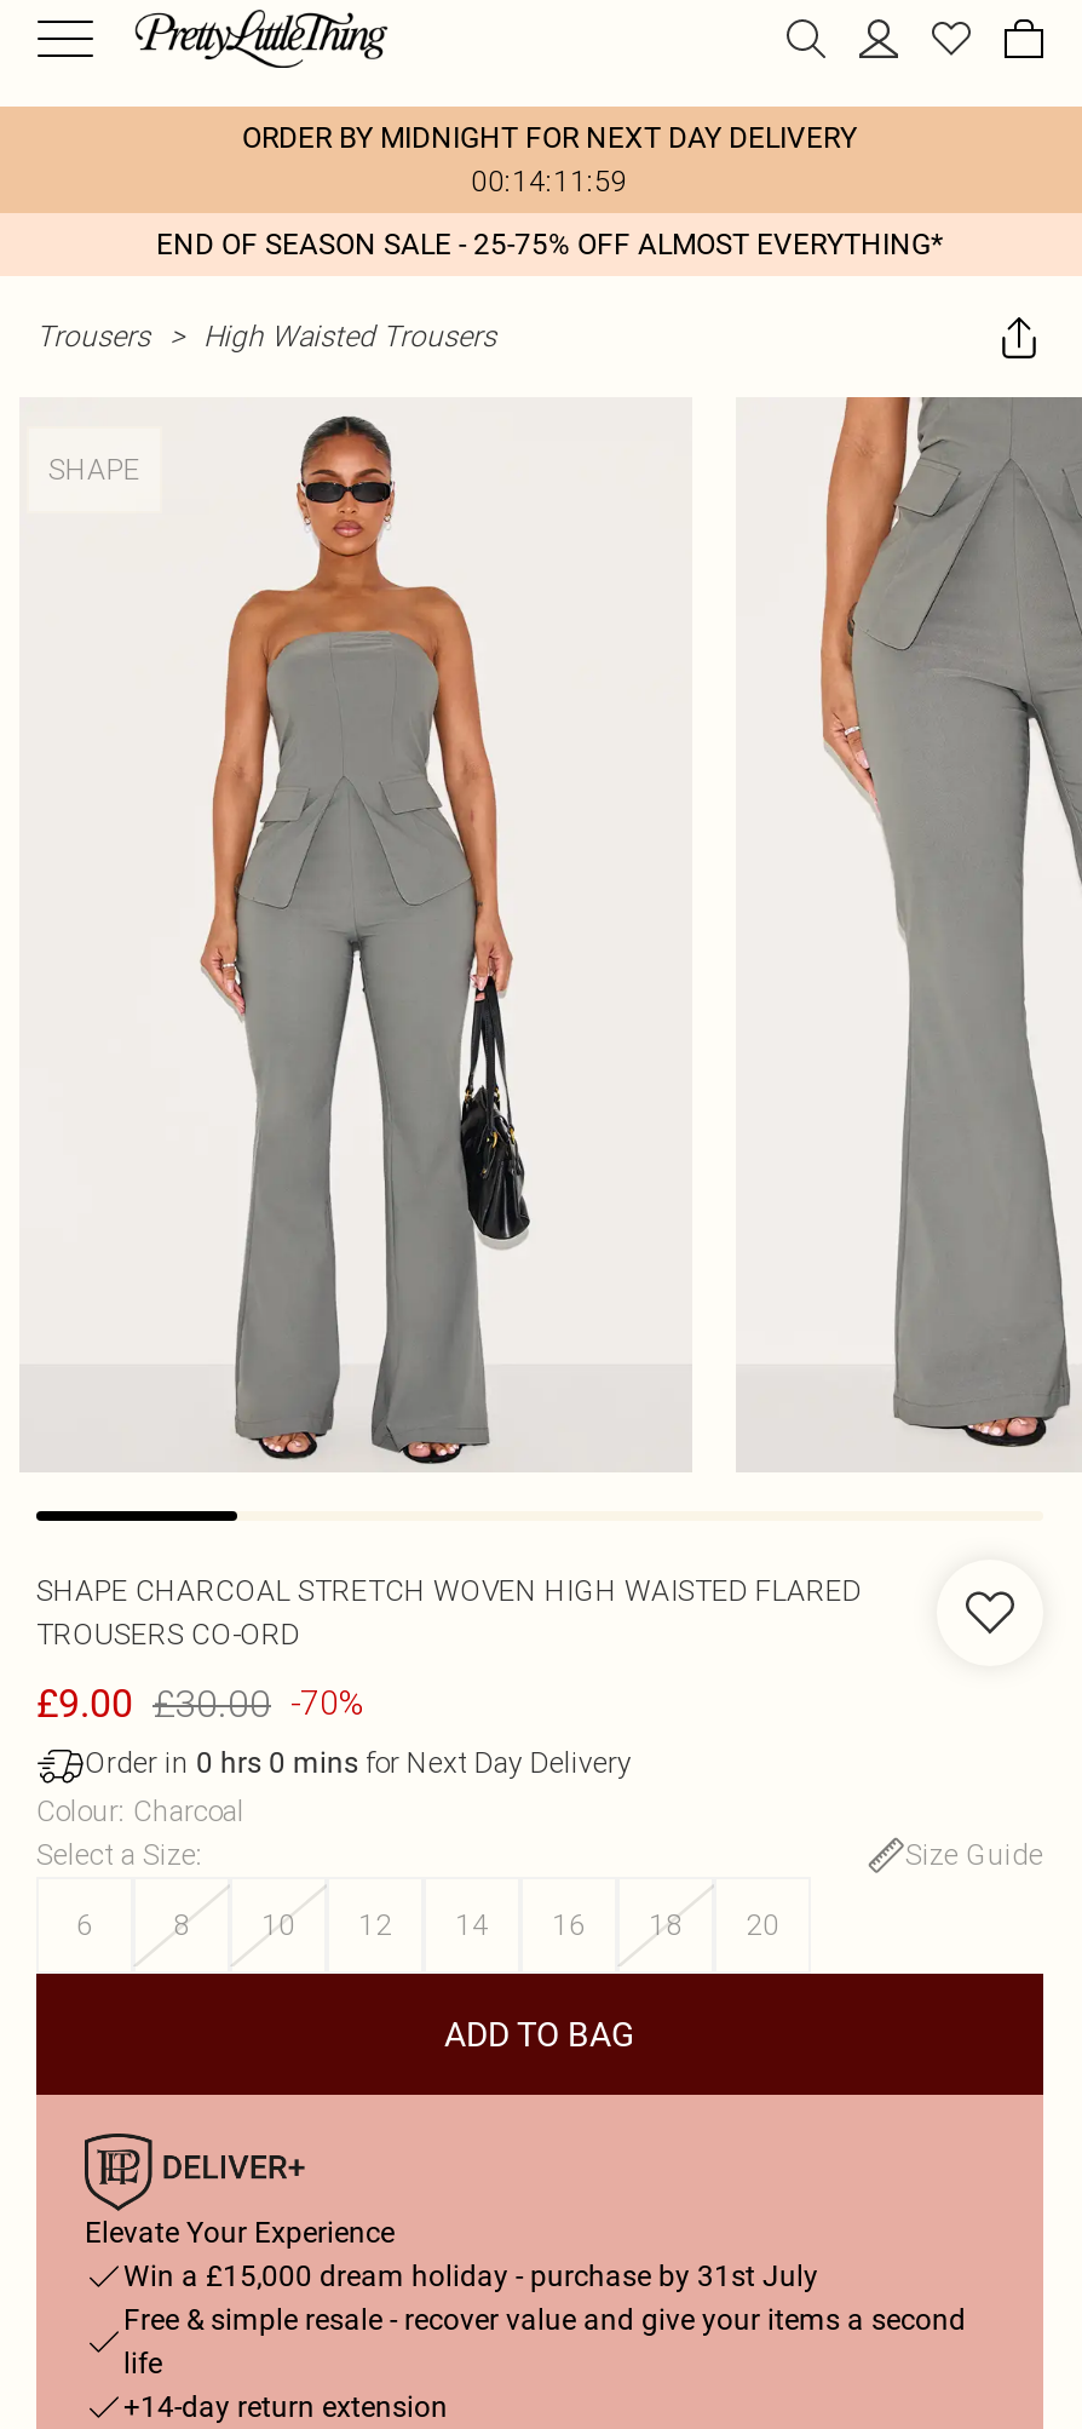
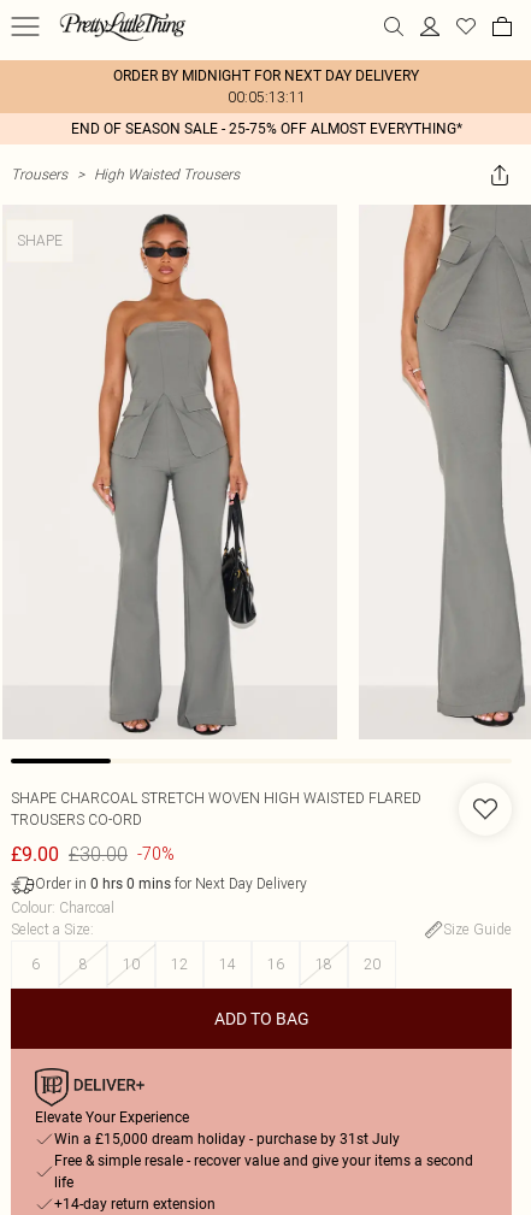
[471,162,628,199] 00:14:11:59 -> [227,88,305,106] 00:05:13:11

